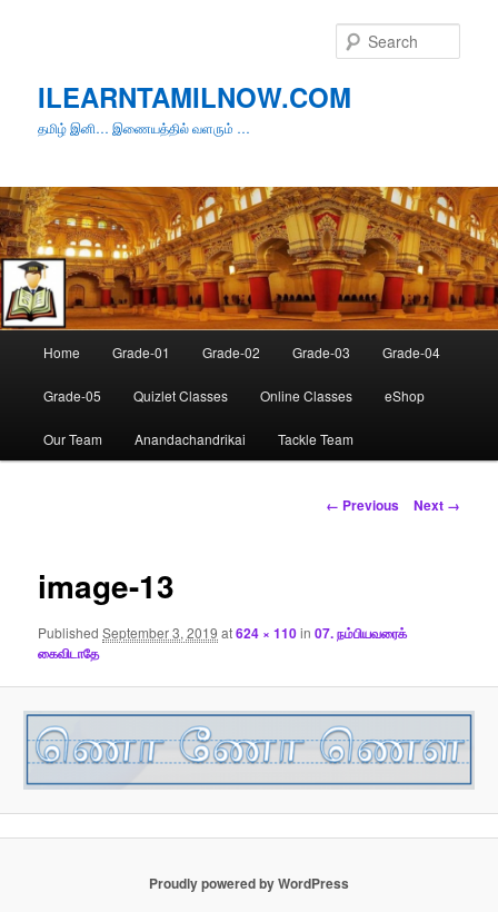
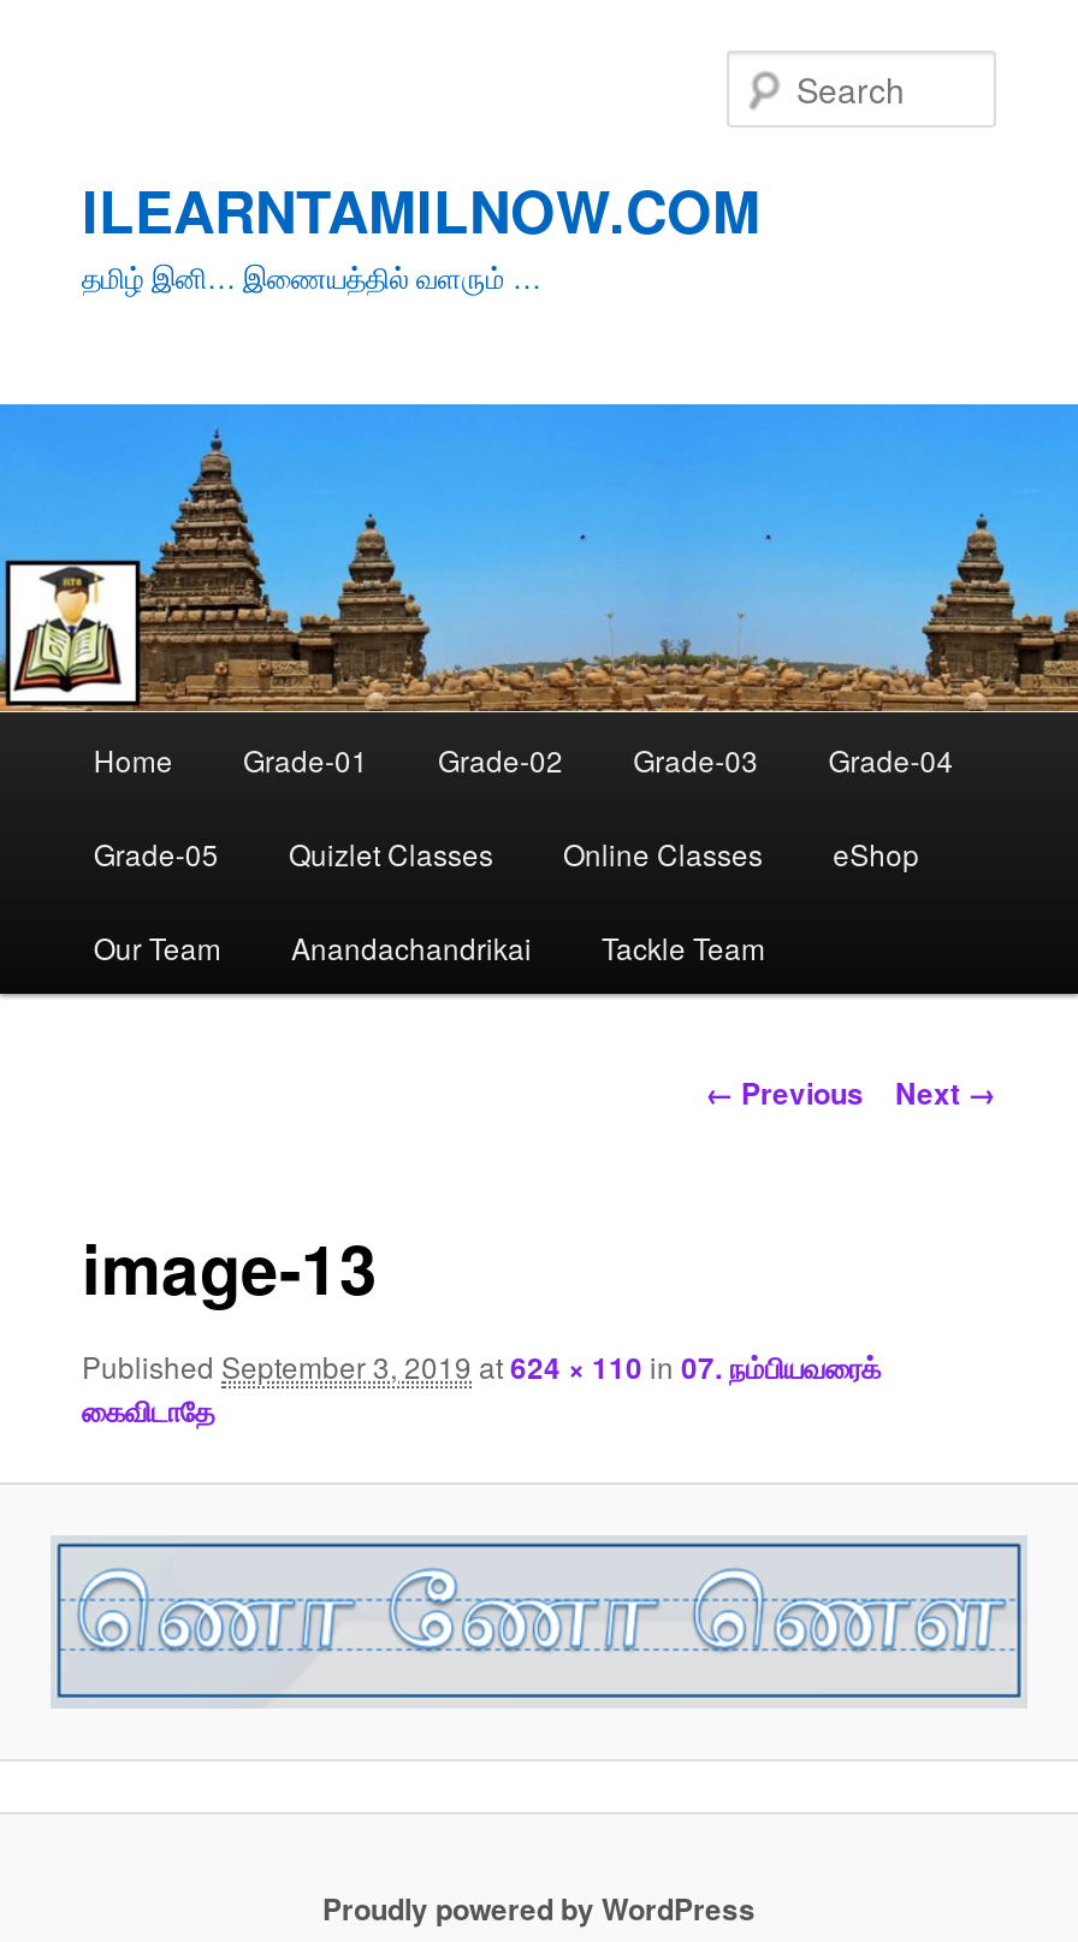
[3,186,495,330] [image] -> [7,402,1071,712] [image]

